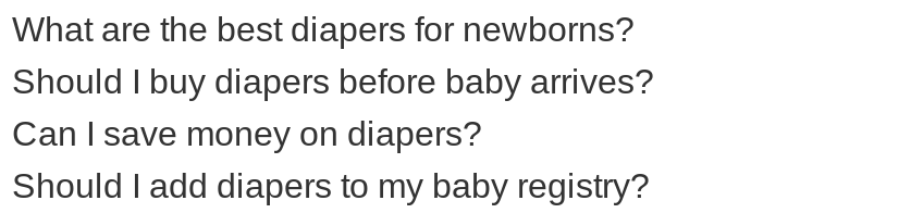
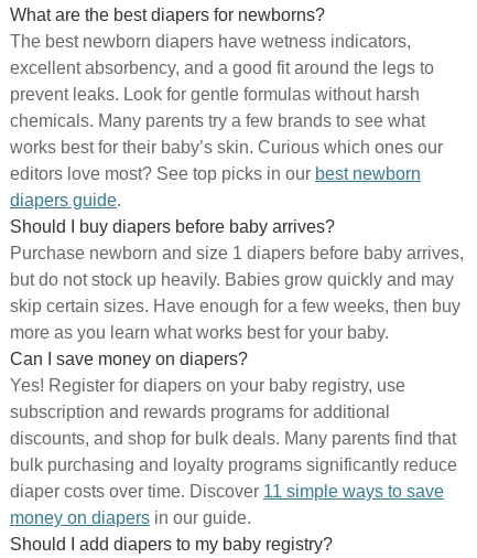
none -> [10,32,443,209] The best newborn diapers have wetness indicators, | excellent absorbency, and a good fit around the legs to | prevent leaks. Look for gentle formulas without harsh | chemicals. Many parents try a few brands to see what | works best for their baby’s skin. Curious which ones our | editors love most? See top picks in our best newborn | diapers guide.
none -> [10,243,464,342] Purchase newborn and size 1 diapers before baby arrives, | but do not stock up heavily. Babies grow quickly and may | skip certain sizes. Have enough for a few weeks, then buy | more as you learn what works best for your baby.
none -> [10,376,457,527] Yes! Register for diapers on your baby registry, use | subscription and rewards programs for additional | discounts, and shop for bulk deals. Many parents find that | bulk purchasing and loyalty programs significantly reduce | diaper costs over time. Discover 11 simple ways to save | money on diapers in our guide.

